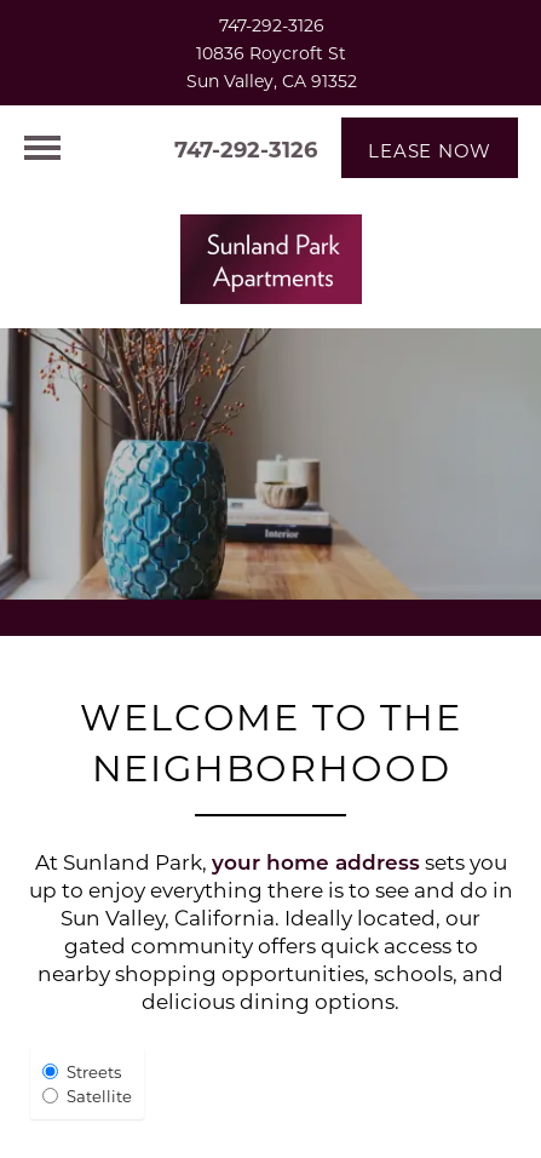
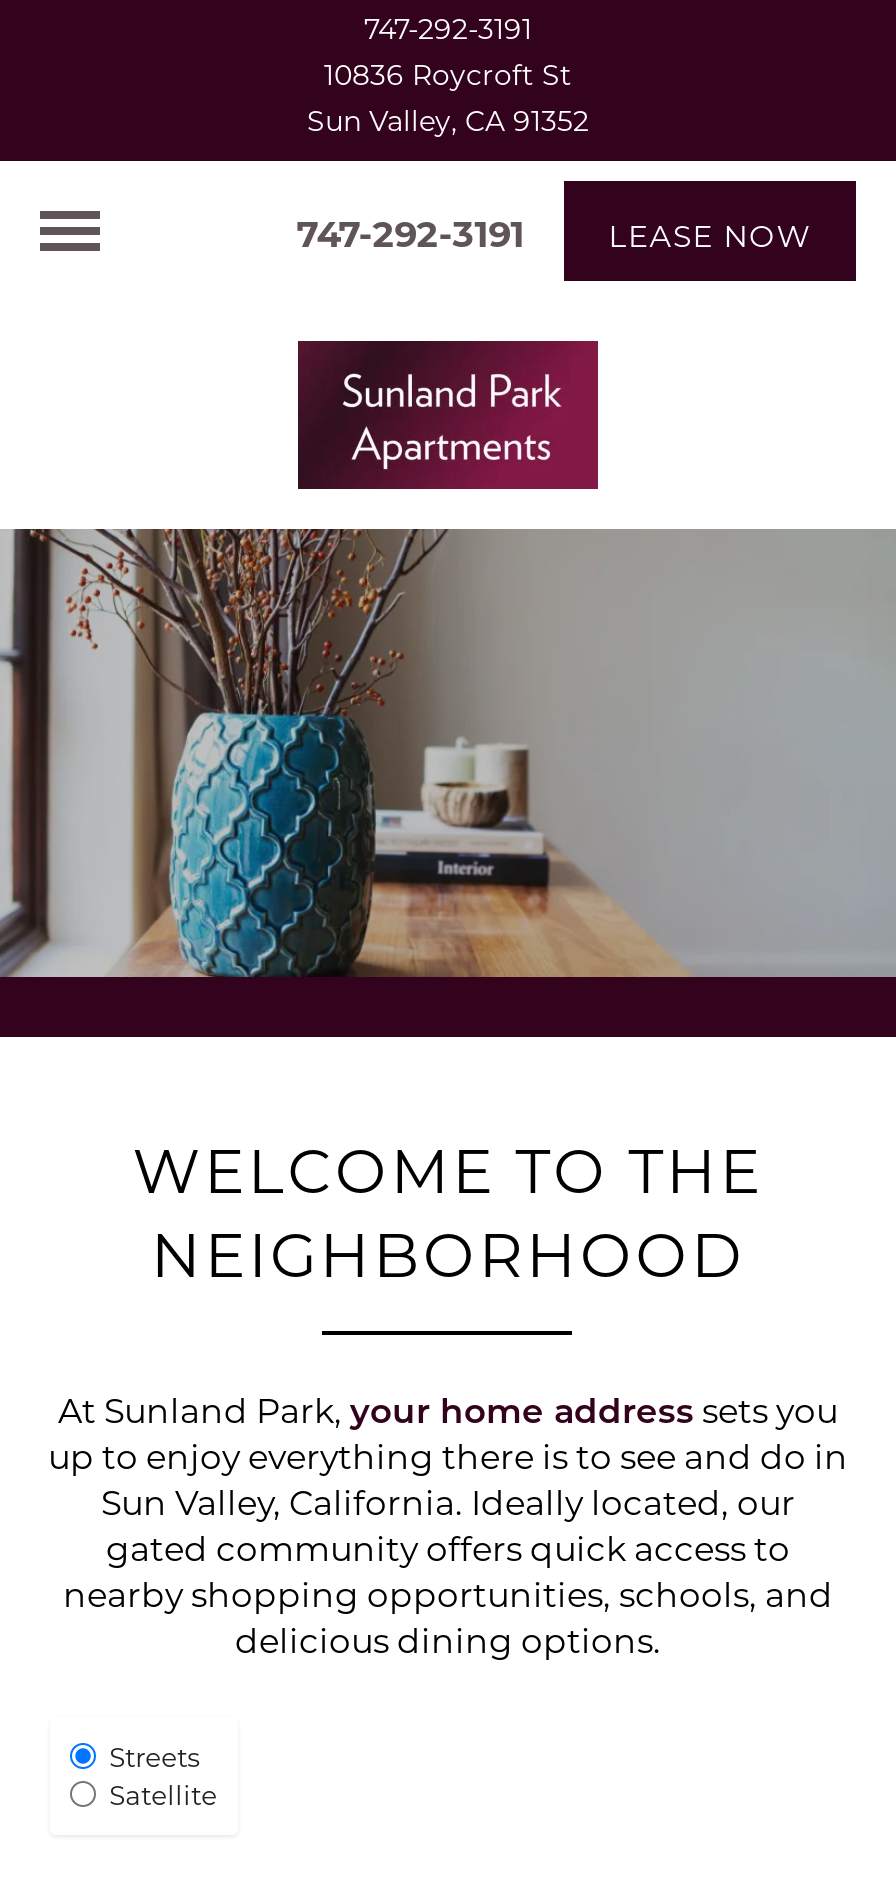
[218,13,324,36] 747-292-3126 -> [364,9,532,47] 747-292-3191
[175,134,317,164] 747-292-3126 -> [296,209,524,257] 747-292-3191

